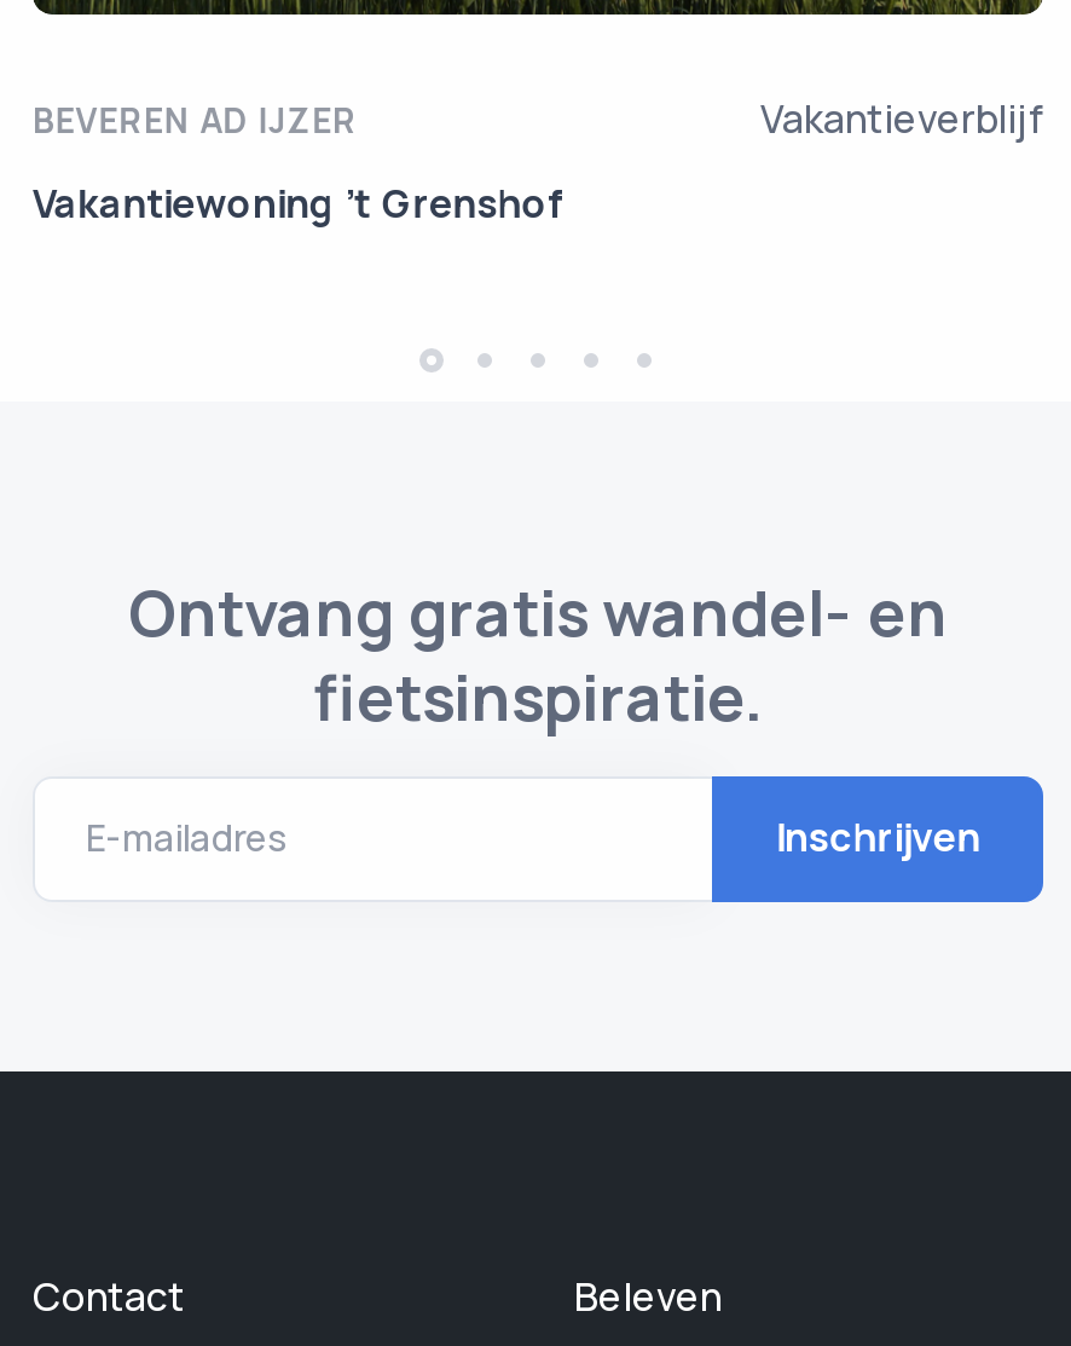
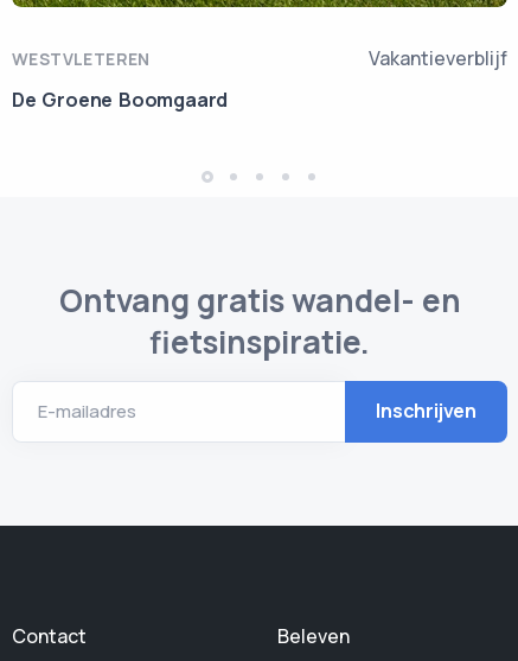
[33,97,358,143] BEVEREN AD IJZER -> [12,47,150,70] WESTVLETEREN
[33,177,564,230] Vakantiewoning ’t Grenshof -> [12,87,228,113] De Groene Boomgaard

